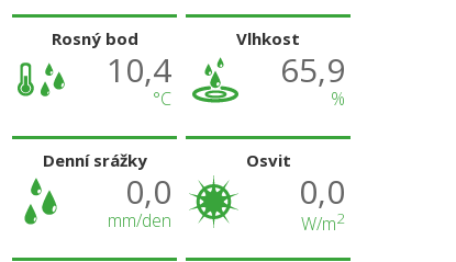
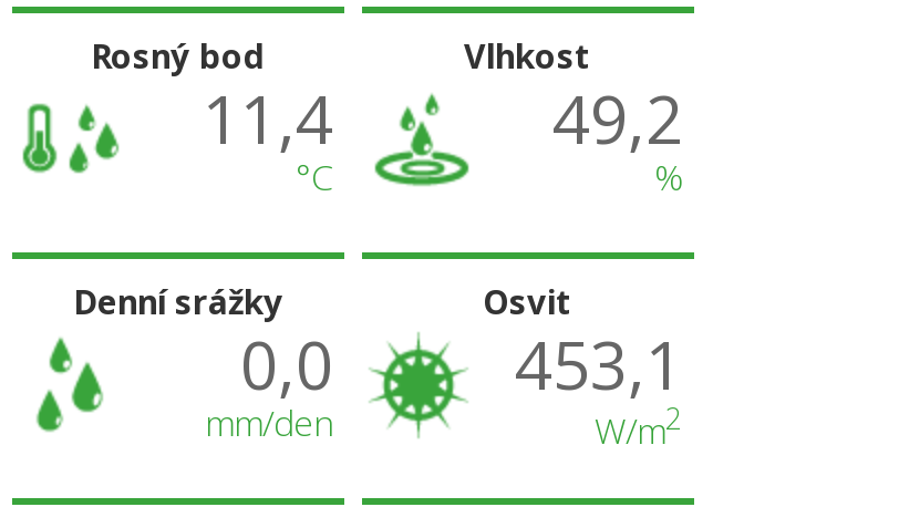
[107,48,171,93] 10,4 -> [203,74,333,165] 11,4
[280,48,345,93] 65,9 -> [552,74,683,165] 49,2
[299,169,345,214] 0,0 -> [515,320,683,410] 453,1

